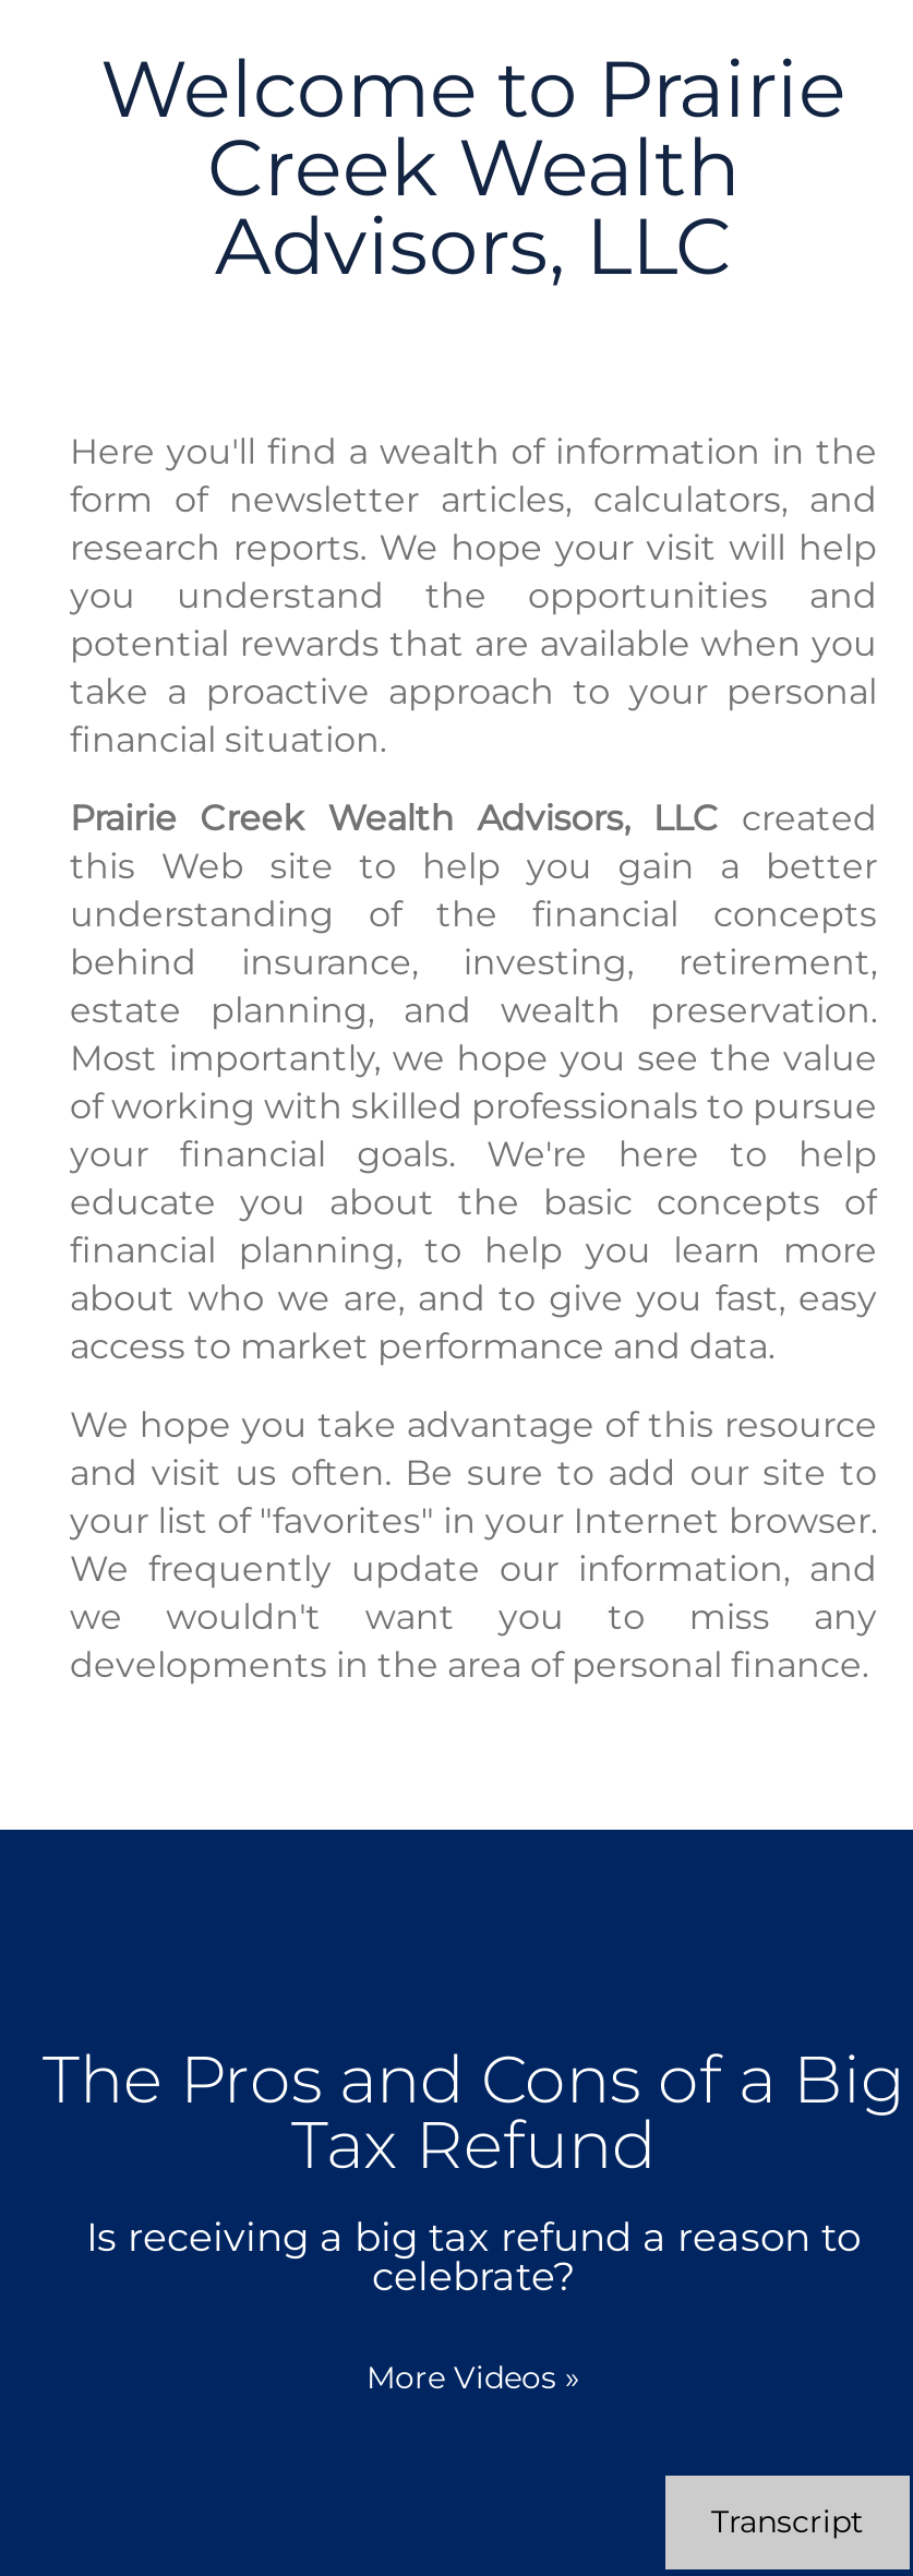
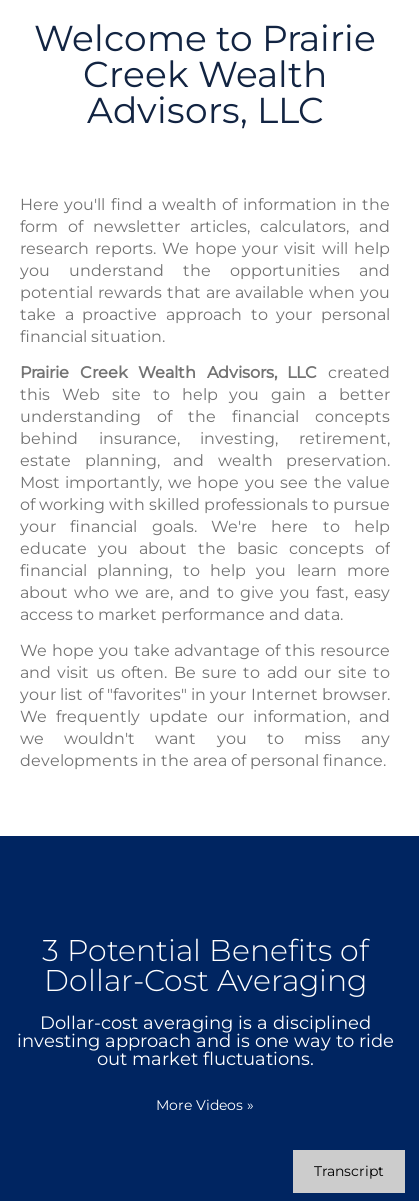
[43,2039,904,2301] The Pros and Cons of a Big | Tax Refund | Is receiving a big tax refund a reason to | celebrate? -> [16,932,393,1070] 3 Potential Benefits of | Dollar-Cost Averaging | Dollar-cost averaging is a disciplined | investing approach and is one way to ride | out market fluctuations.

